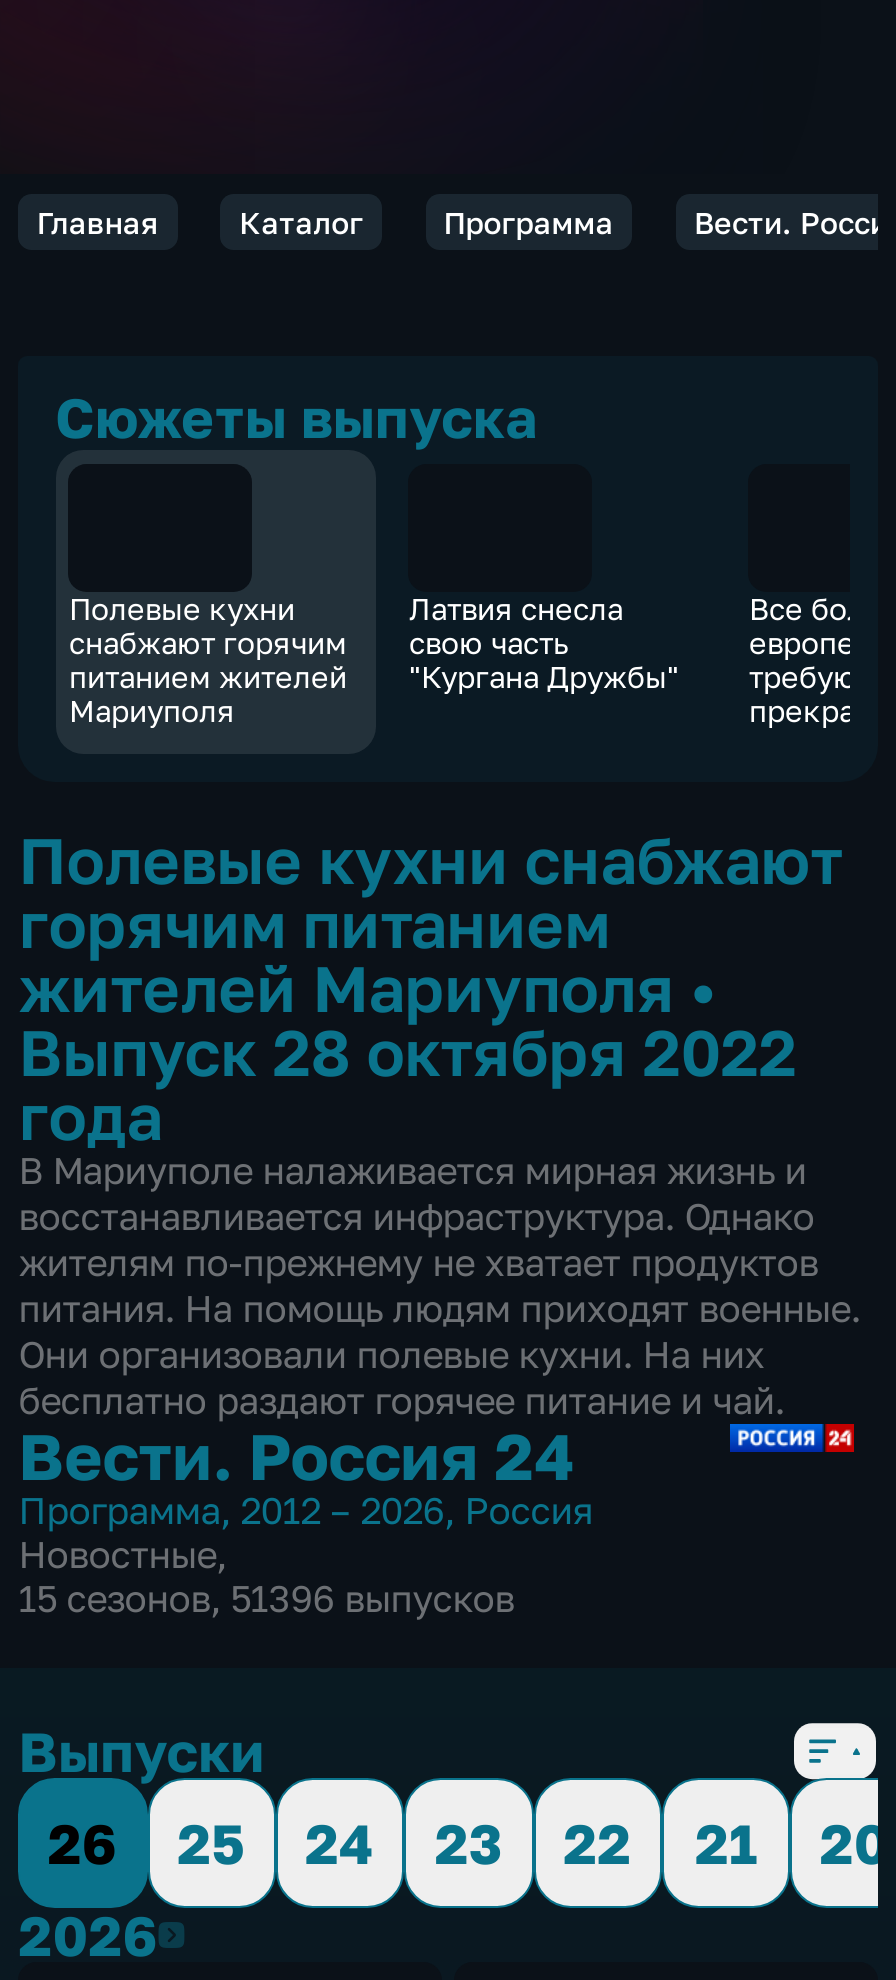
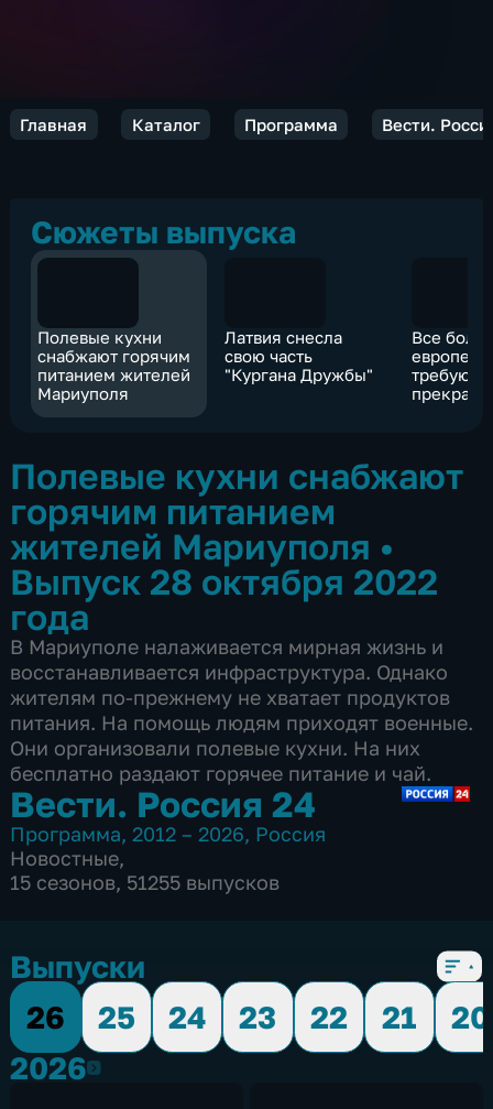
[18,1576,514,1620] 15 сезонов, 51396 выпусков -> [10,870,280,894] 15 сезонов, 51255 выпусков

